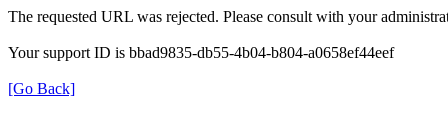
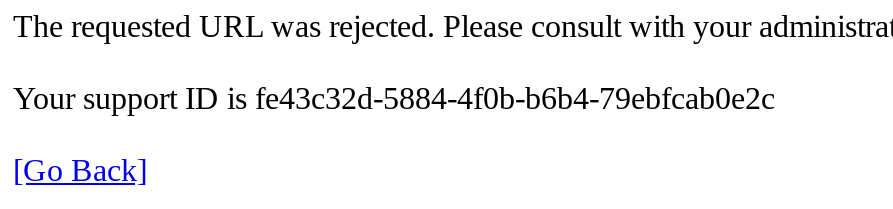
[8,44,394,61] Your support ID is bbad9835-db55-4b04-b804-a0658ef44eef -> [13,81,775,115] Your support ID is fe43c32d-5884-4f0b-b6b4-79ebfcab0e2c

